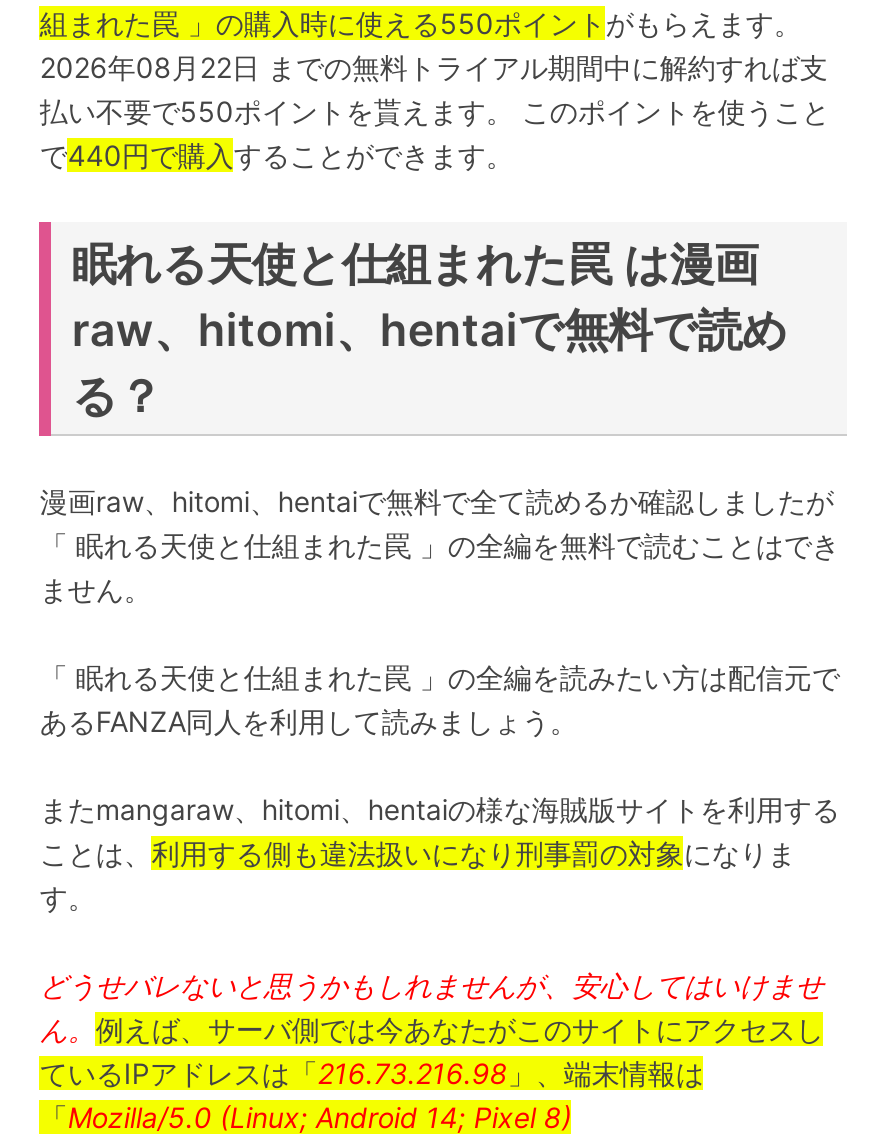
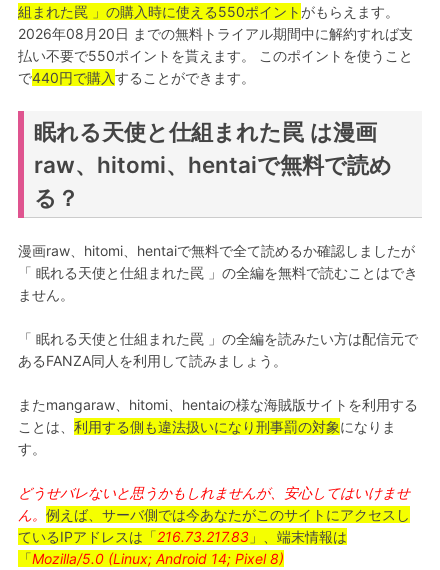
[40,49,828,83] 2026年08月22日 までの無料トライアル期間中に解約すれば支 -> [18,25,413,42] 2026年08月20日 までの無料トライアル期間中に解約すれば支
[40,1055,704,1089] ているIPアドレスは「216.73.216.98」、端末情報は -> [18,528,347,545] ているIPアドレスは「216.73.217.83」、端末情報は

